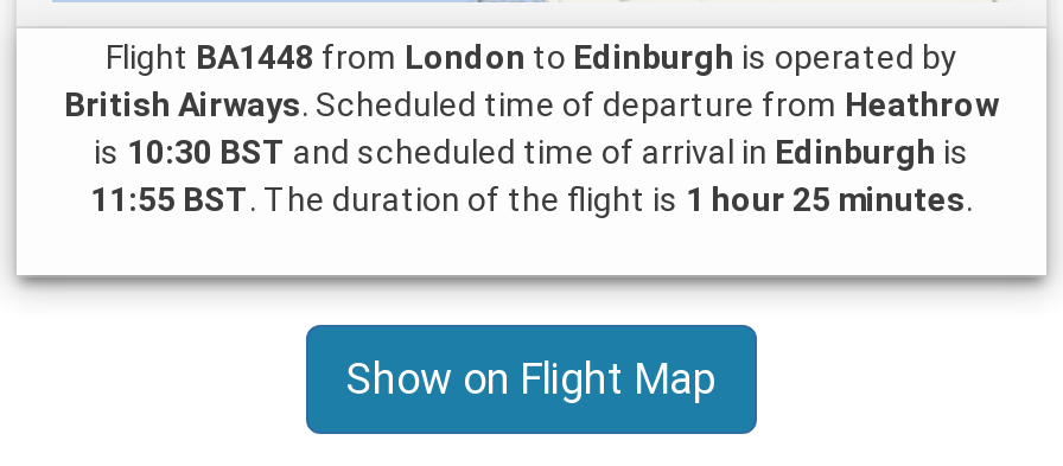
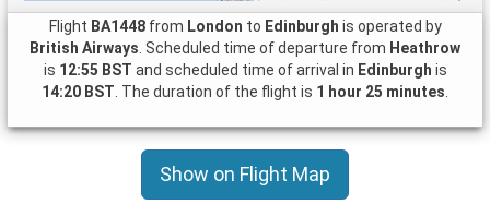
[94,132,969,170] is 10:30 BST and scheduled time of arrival in Edinburgh is -> [43,61,447,78] is 12:55 BST and scheduled time of arrival in Edinburgh is
[90,180,973,218] 11:55 BST. The duration of the flight is 1 hour 25 minutes. -> [42,83,448,100] 14:20 BST. The duration of the flight is 1 hour 25 minutes.

